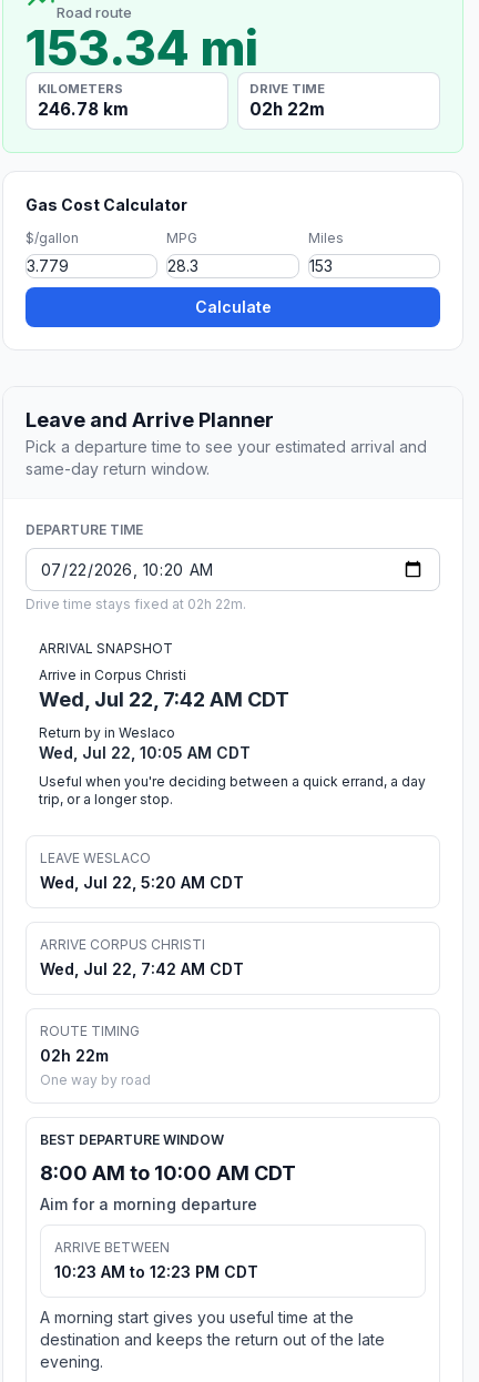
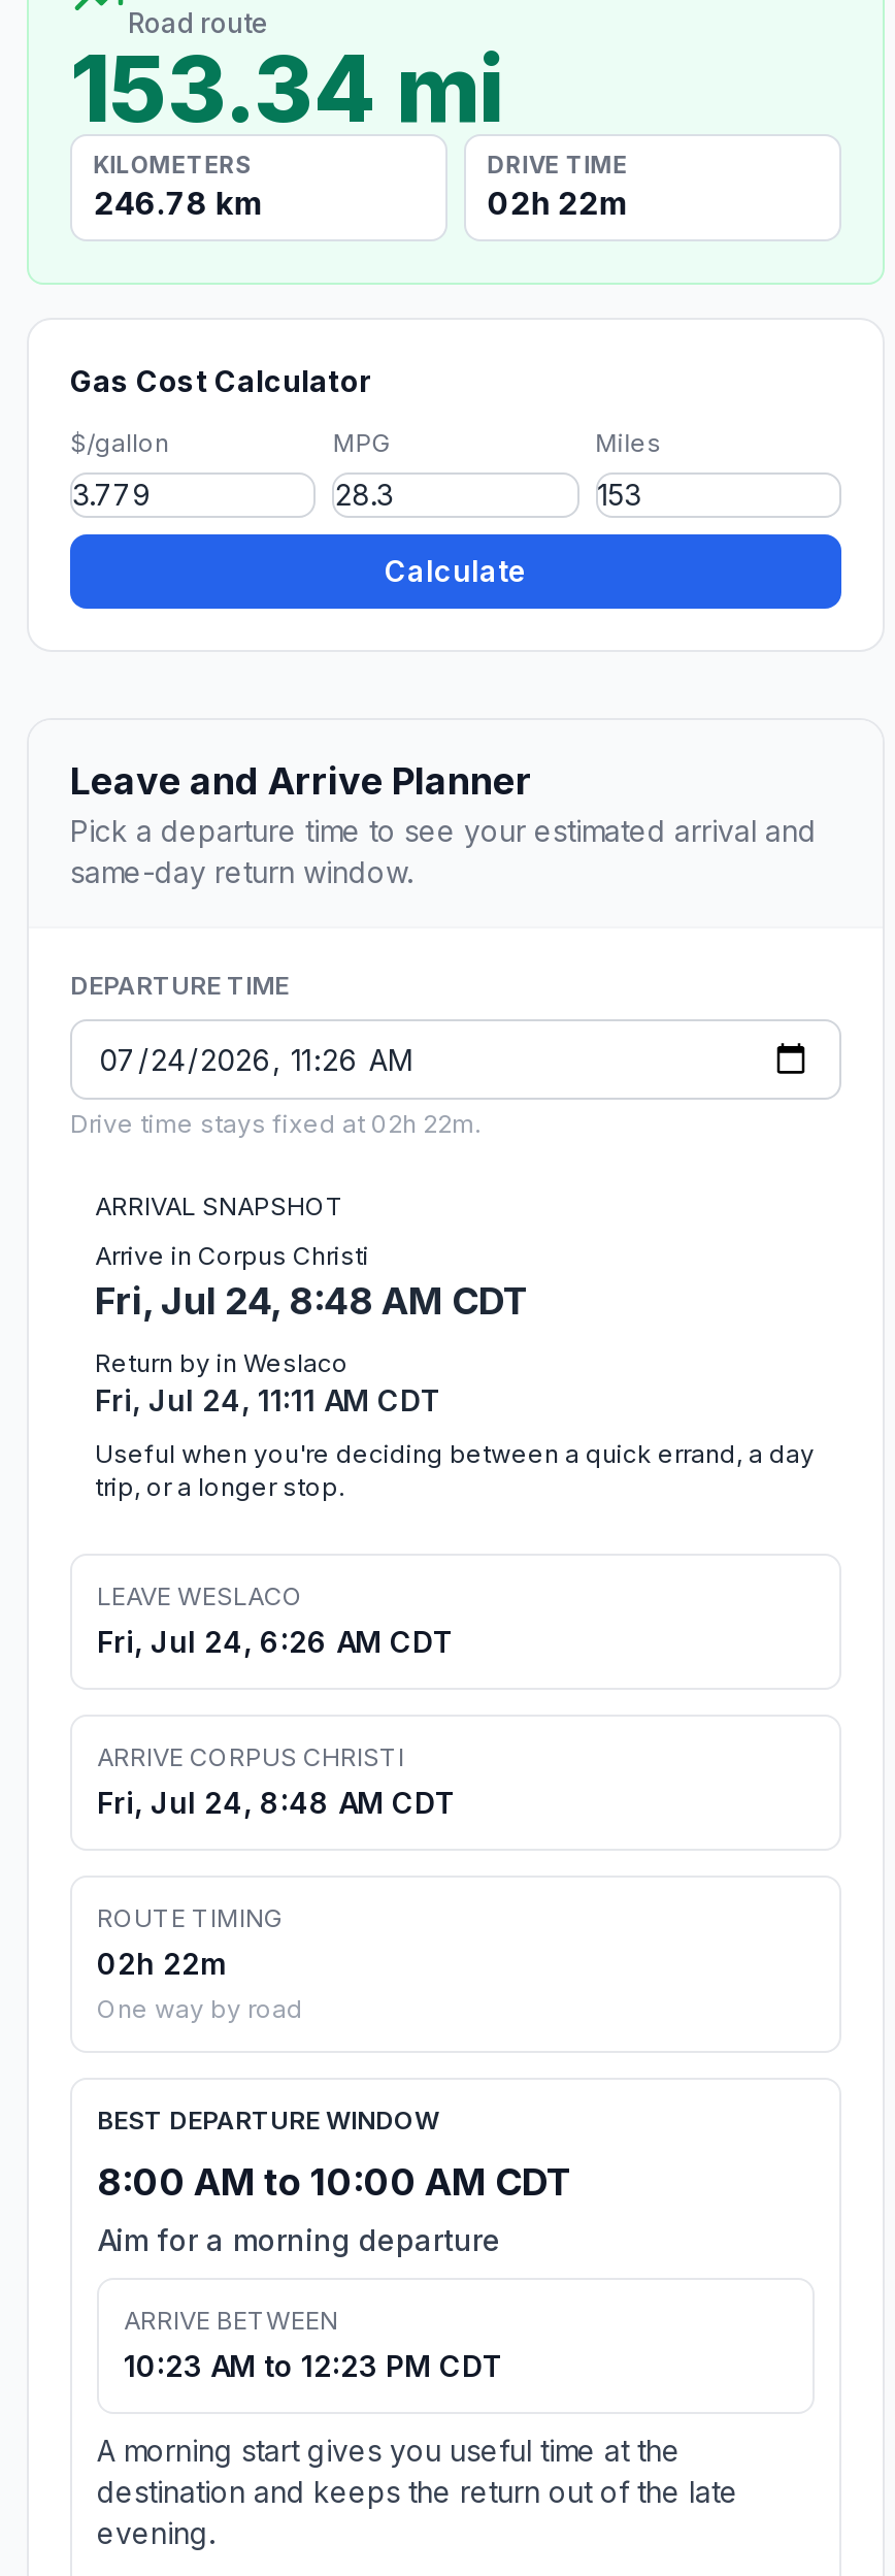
[39,688,289,711] Wed, Jul 22, 7:42 AM CDT -> [95,1280,530,1323] Fri, Jul 24, 8:48 AM CDT
[39,743,251,762] Wed, Jul 22, 10:05 AM CDT -> [95,1383,441,1418] Fri, Jul 24, 11:11 AM CDT
[40,873,244,892] Wed, Jul 22, 5:20 AM CDT -> [97,1624,454,1659] Fri, Jul 24, 6:26 AM CDT
[40,960,244,978] Wed, Jul 22, 7:42 AM CDT -> [97,1785,456,1820] Fri, Jul 24, 8:48 AM CDT

